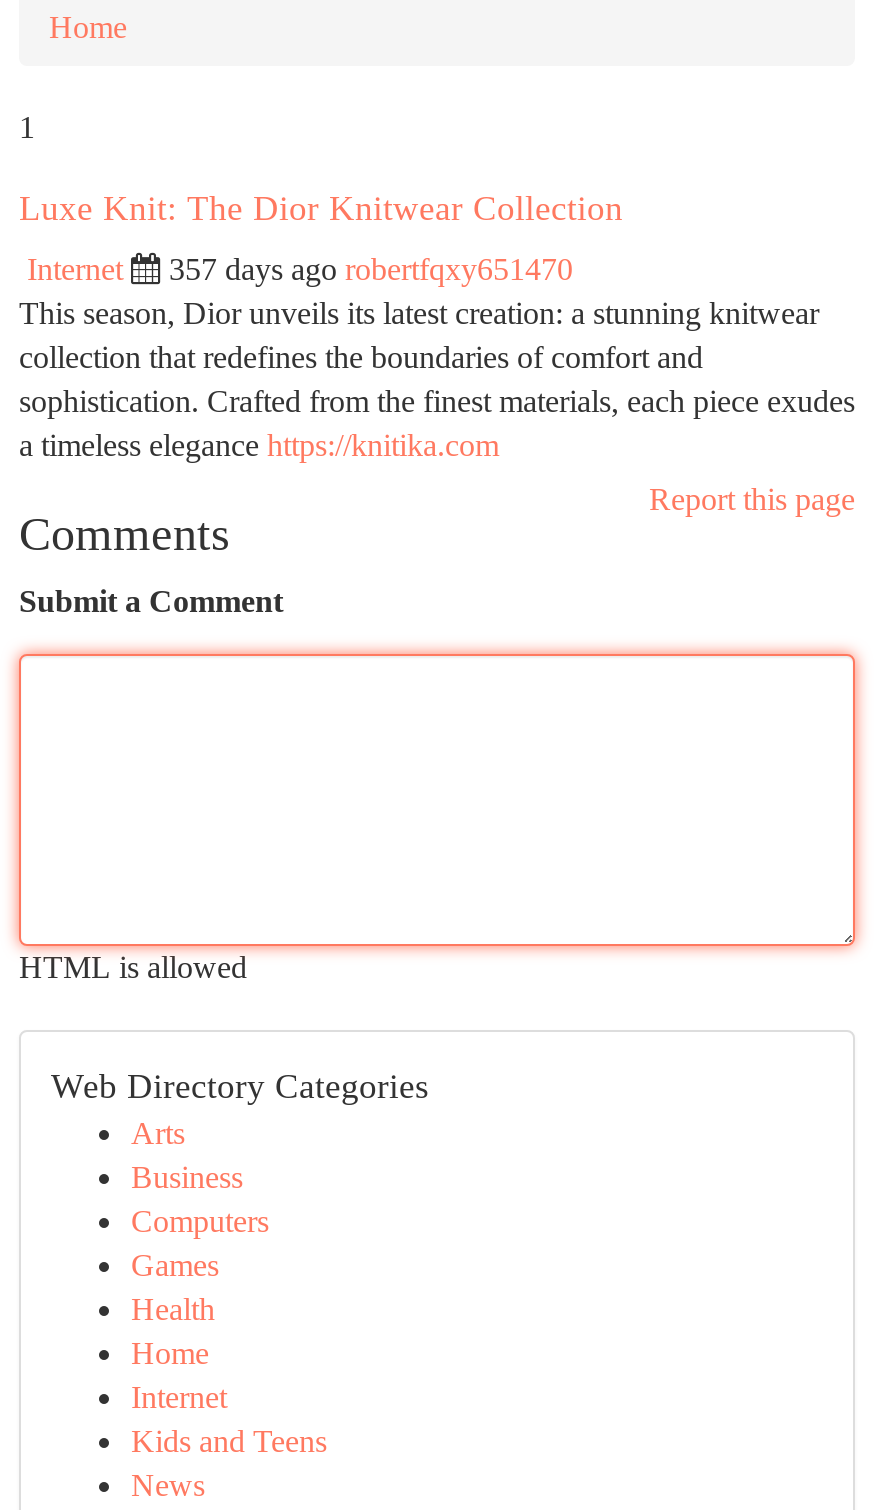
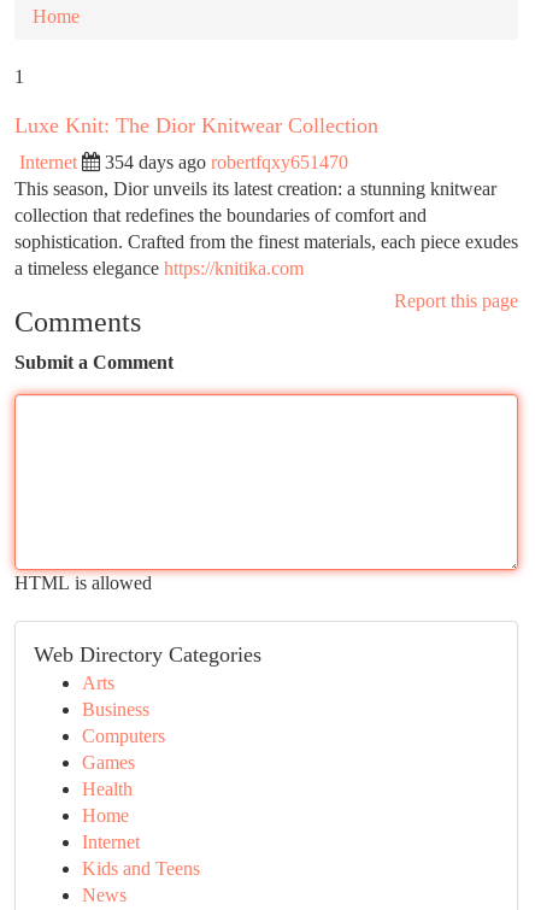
[169,252,573,286] 357 days ago robertfqxy651470 -> [105,152,348,172] 354 days ago robertfqxy651470

